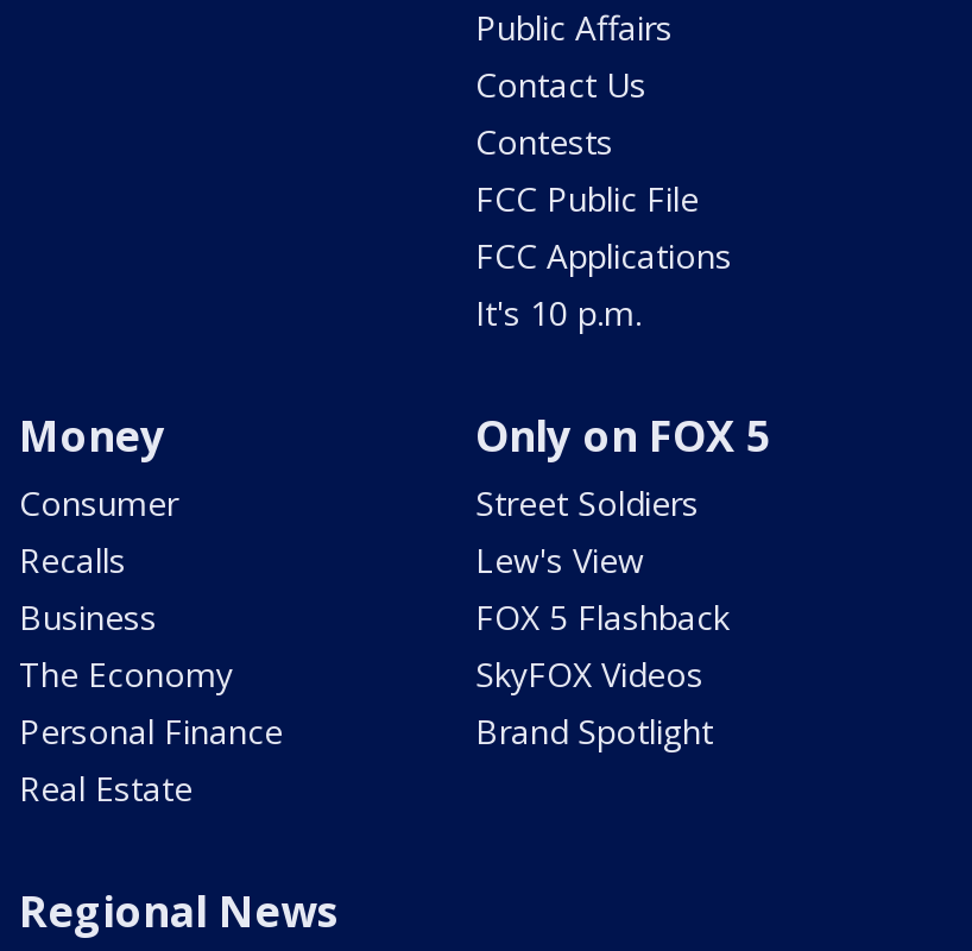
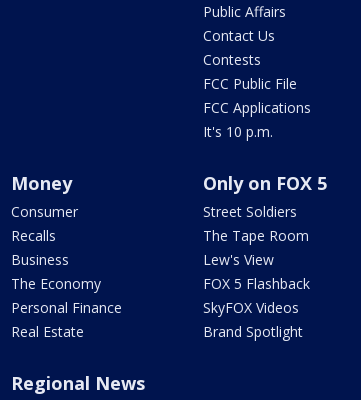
moved [475,539,730,755] -> [203,250,310,341]: Lew's View | FOX 5 Flashback | SkyFOX Videos | Brand Spotlight
none -> [203,226,309,245] The Tape Room

